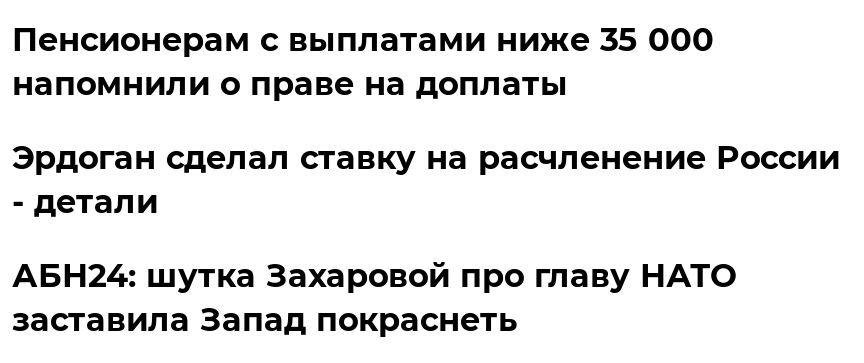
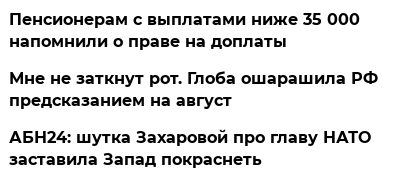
[12,139,840,221] Эрдоган сделал ставку на расчленение России | - детали -> [9,69,378,110] Мне не заткнут рот. Глоба ошарашила РФ | предсказанием на август

